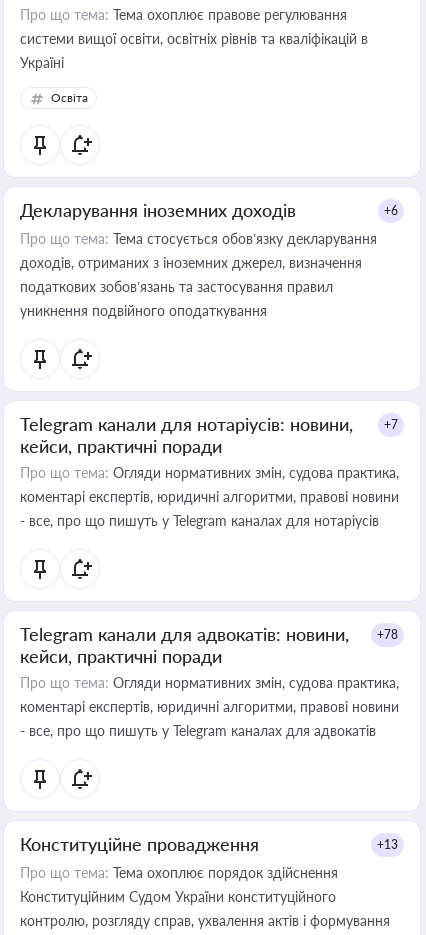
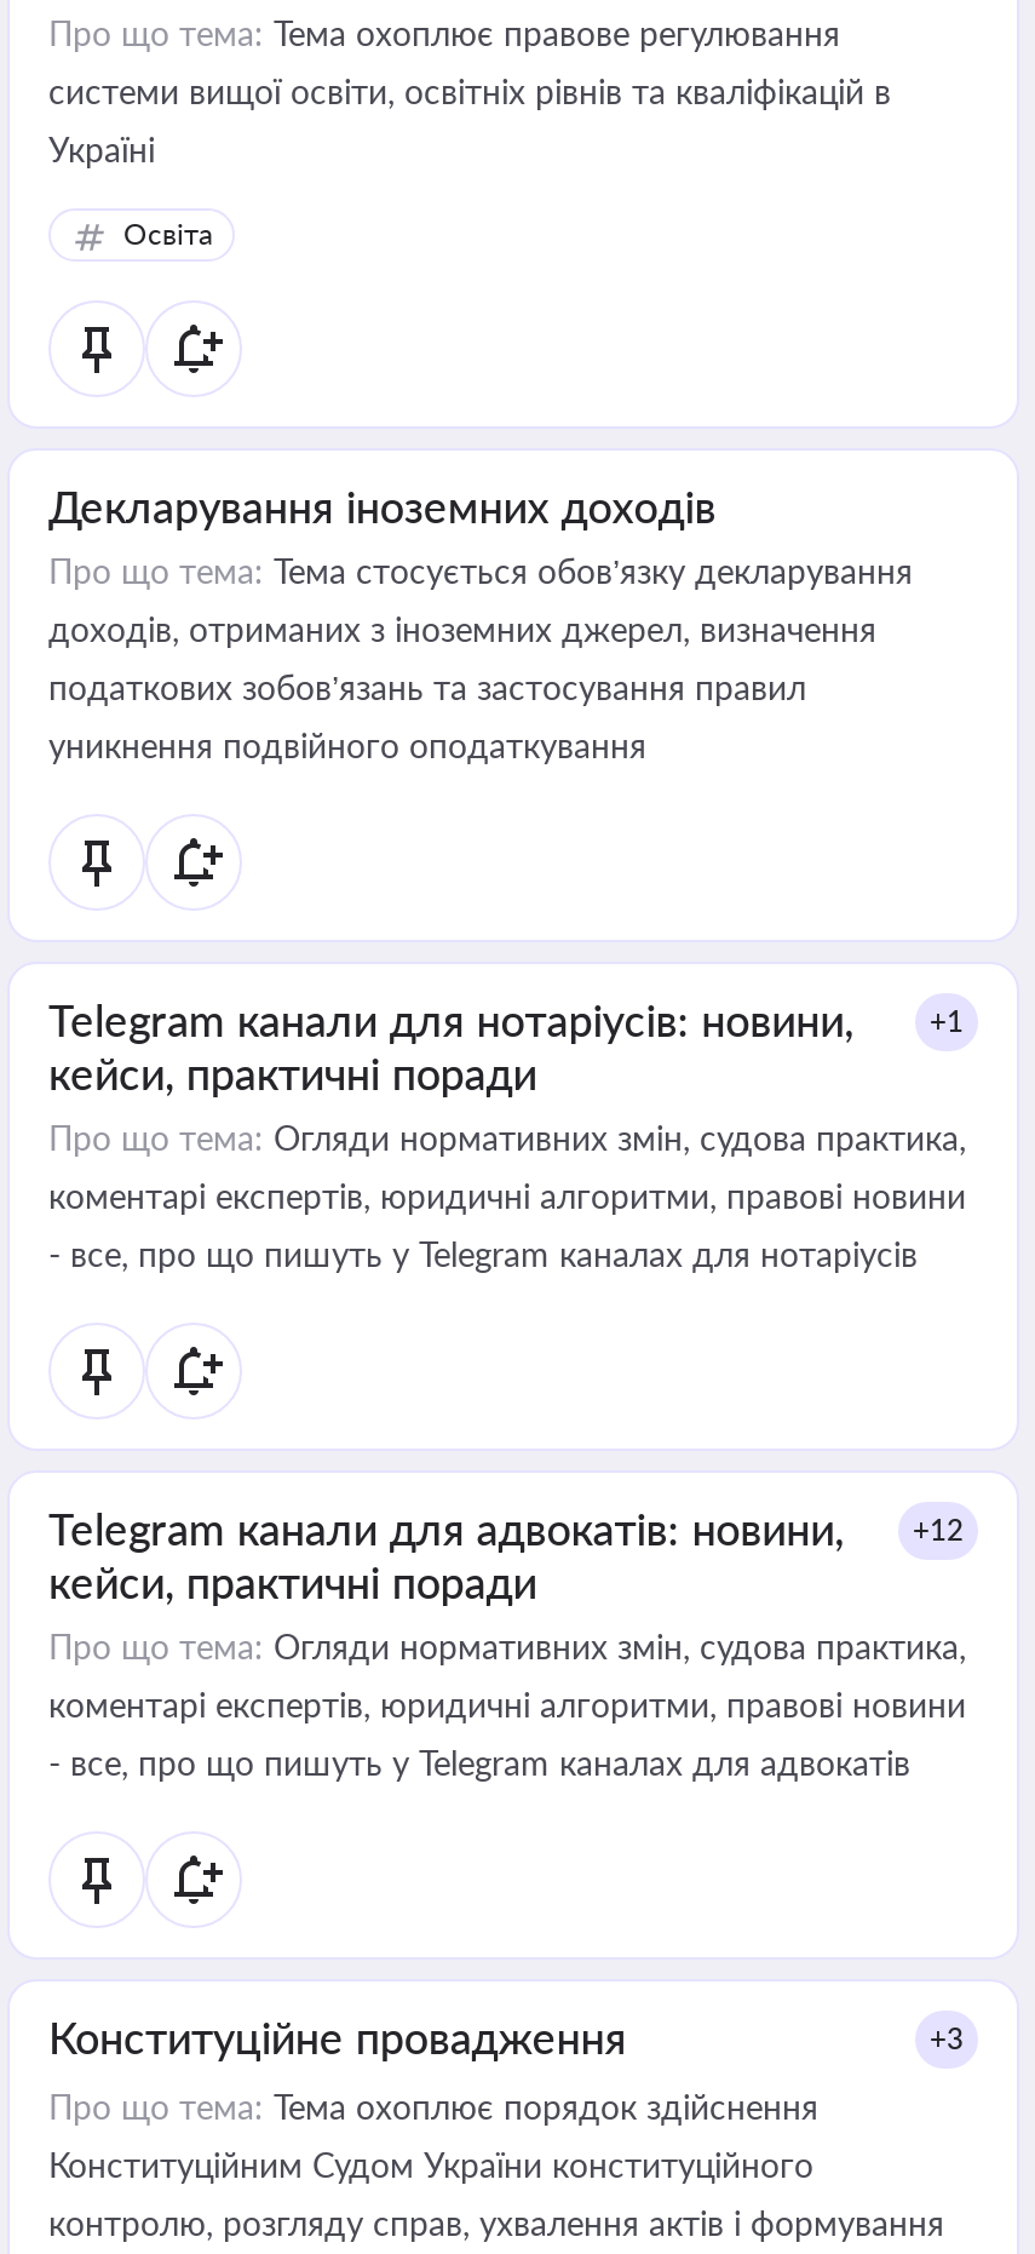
[384,203,398,218] +6 -> none
[384,417,398,432] +7 -> [930,1003,964,1039] +1
[20,623,398,645] Telegram канали для адвокатів: новини, +78 -> [48,1502,964,1555] Telegram канали для адвокатів: новини, +12
[377,837,398,852] +13 -> [930,2020,964,2057] +3

